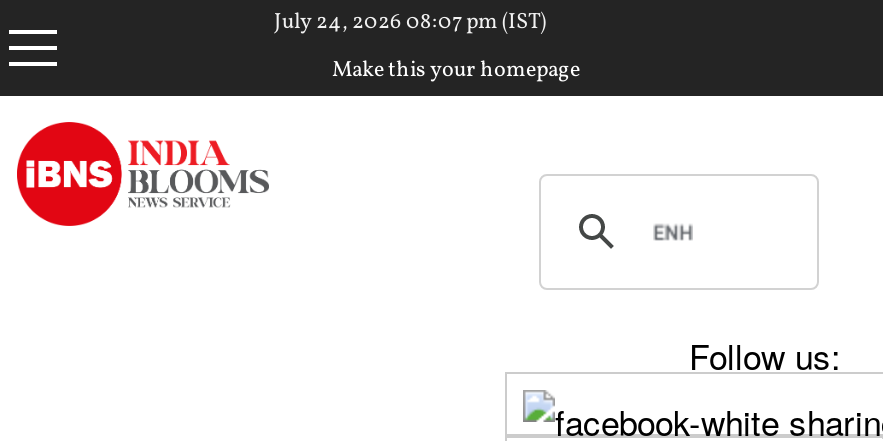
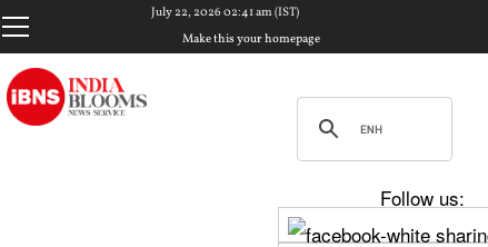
[274,8,546,38] July 24, 2026 08:07 pm (IST) -> [151,4,299,21] July 22, 2026 02:41 am (IST)

